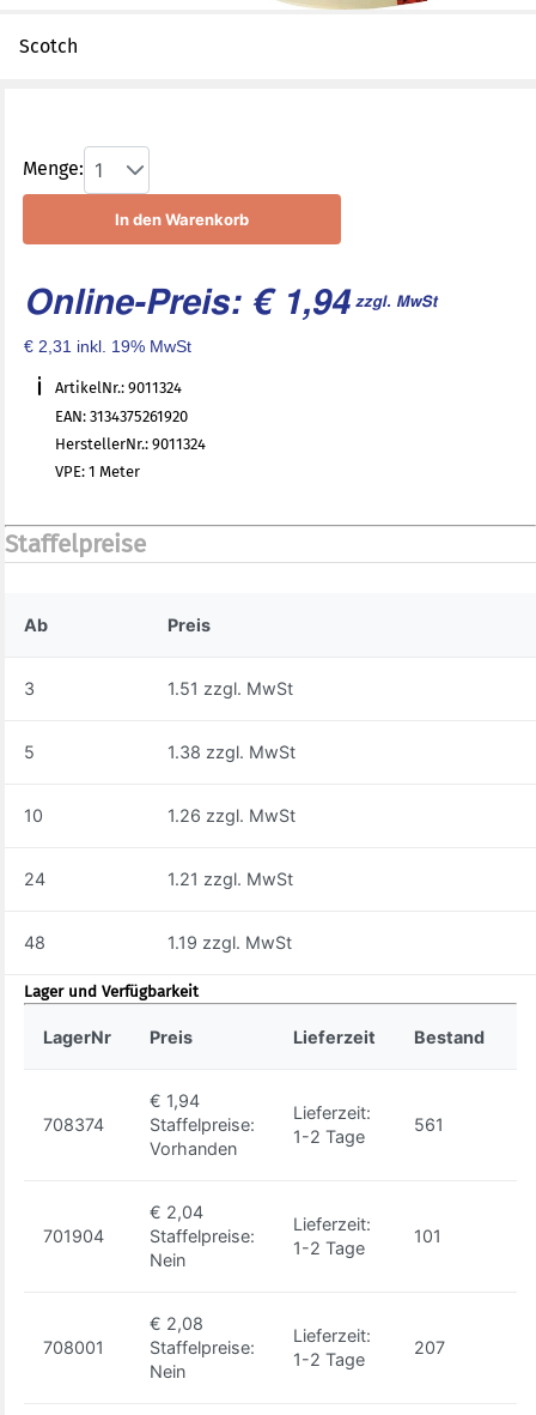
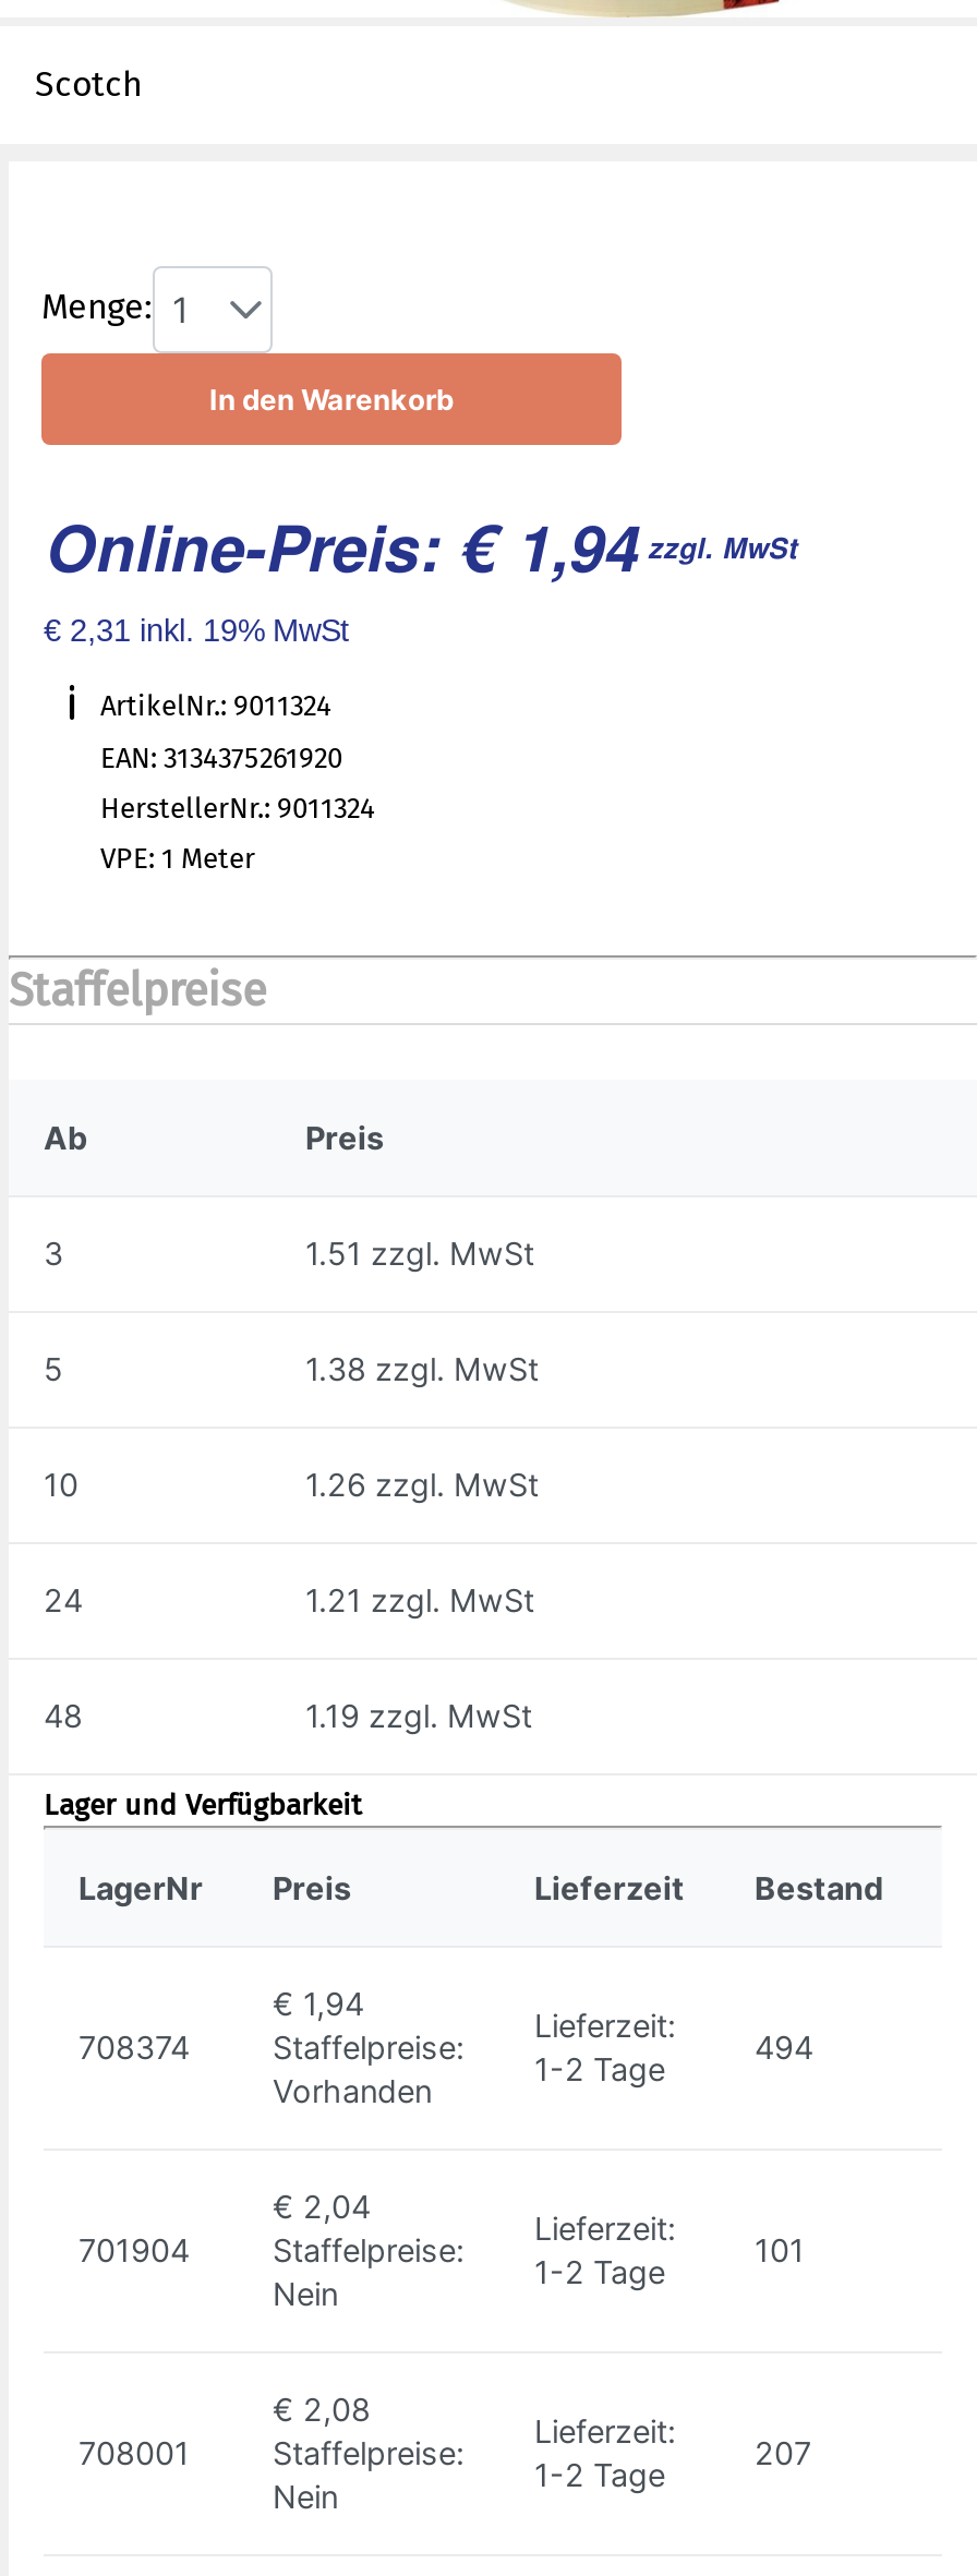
[414,1114,444,1134] 561 -> [755,2028,813,2065] 494

